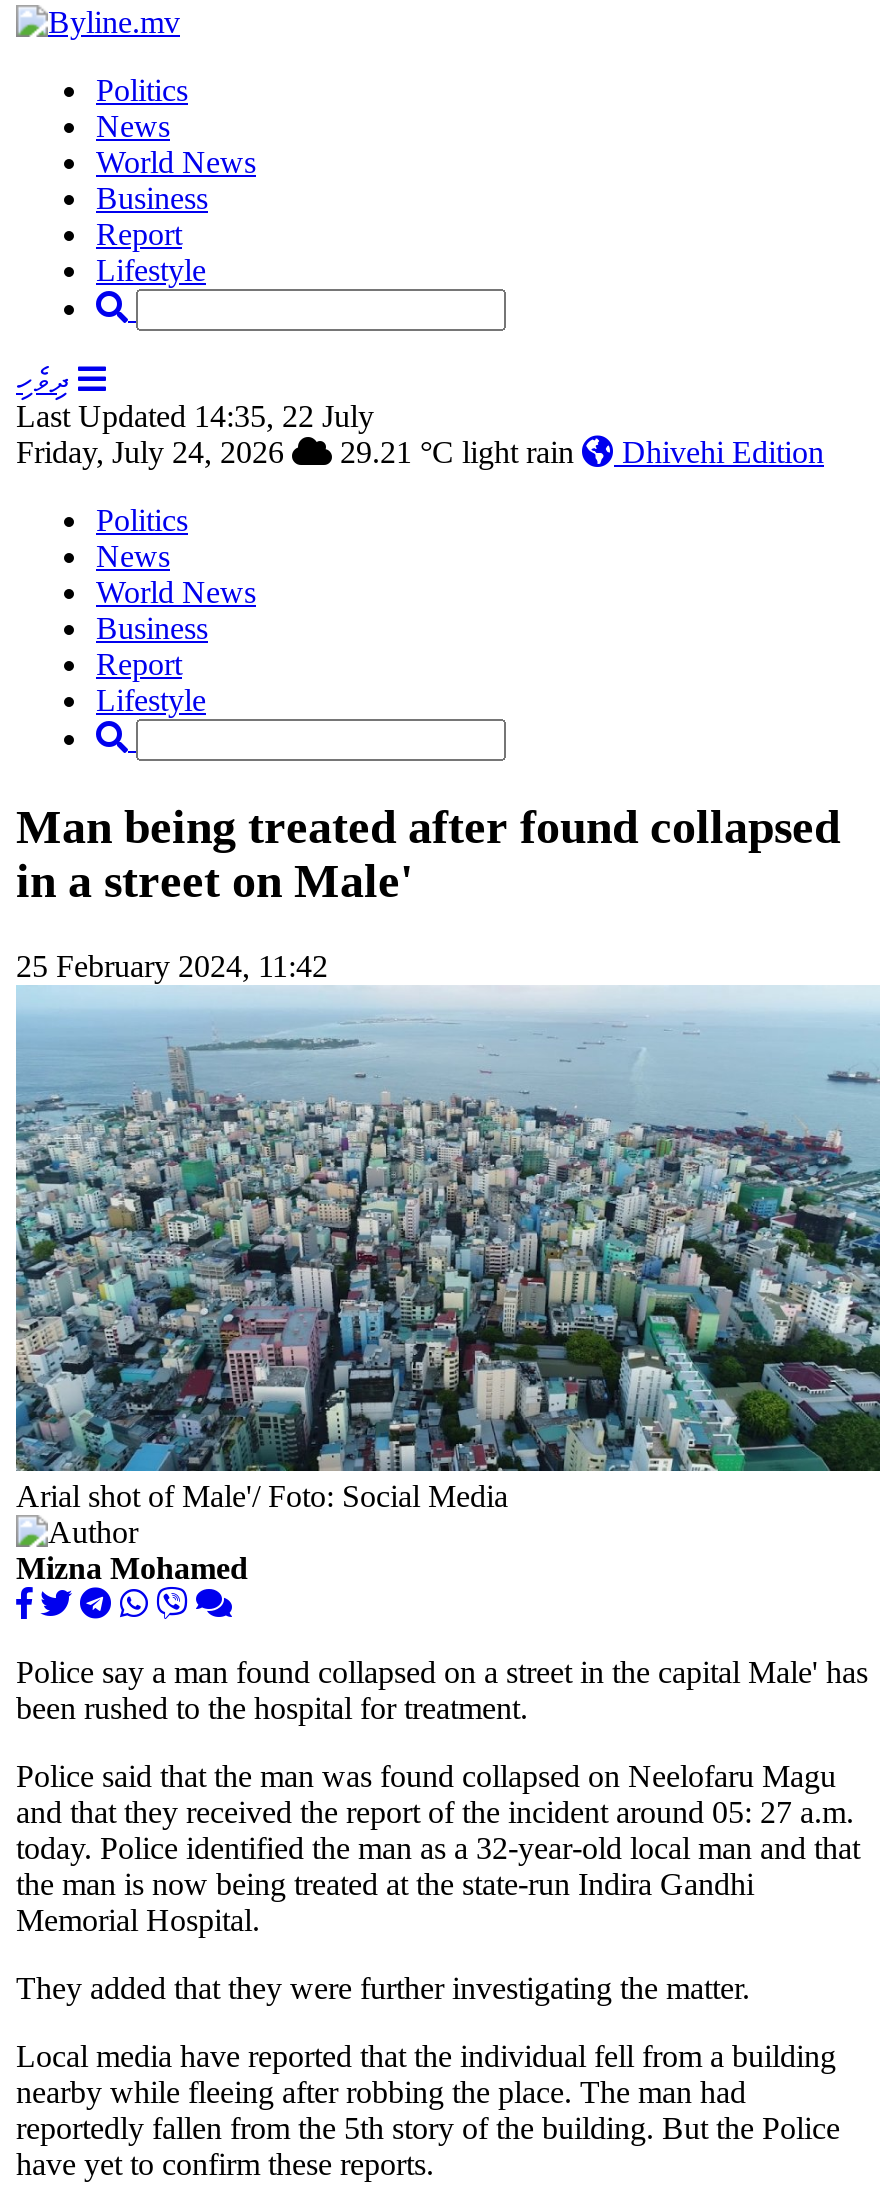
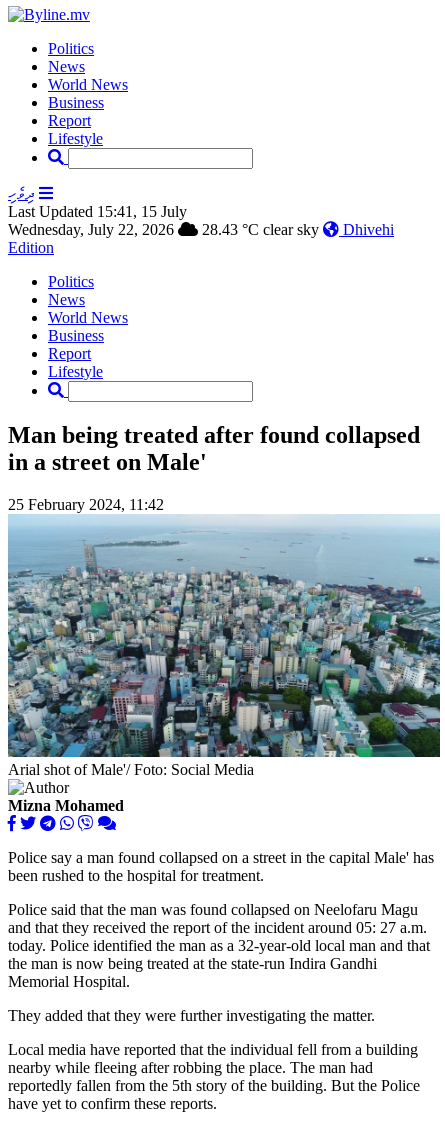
[16,399,824,469] Last Updated 14:35, 22 July | Friday, July 24, 2026 | 29.21 °C light rain | Dhivehi Edition -> [8,203,394,256] Last Updated 15:41, 15 July | Wednesday, July 22, 2026 | 28.43 °C clear sky | Dhivehi | Edition

